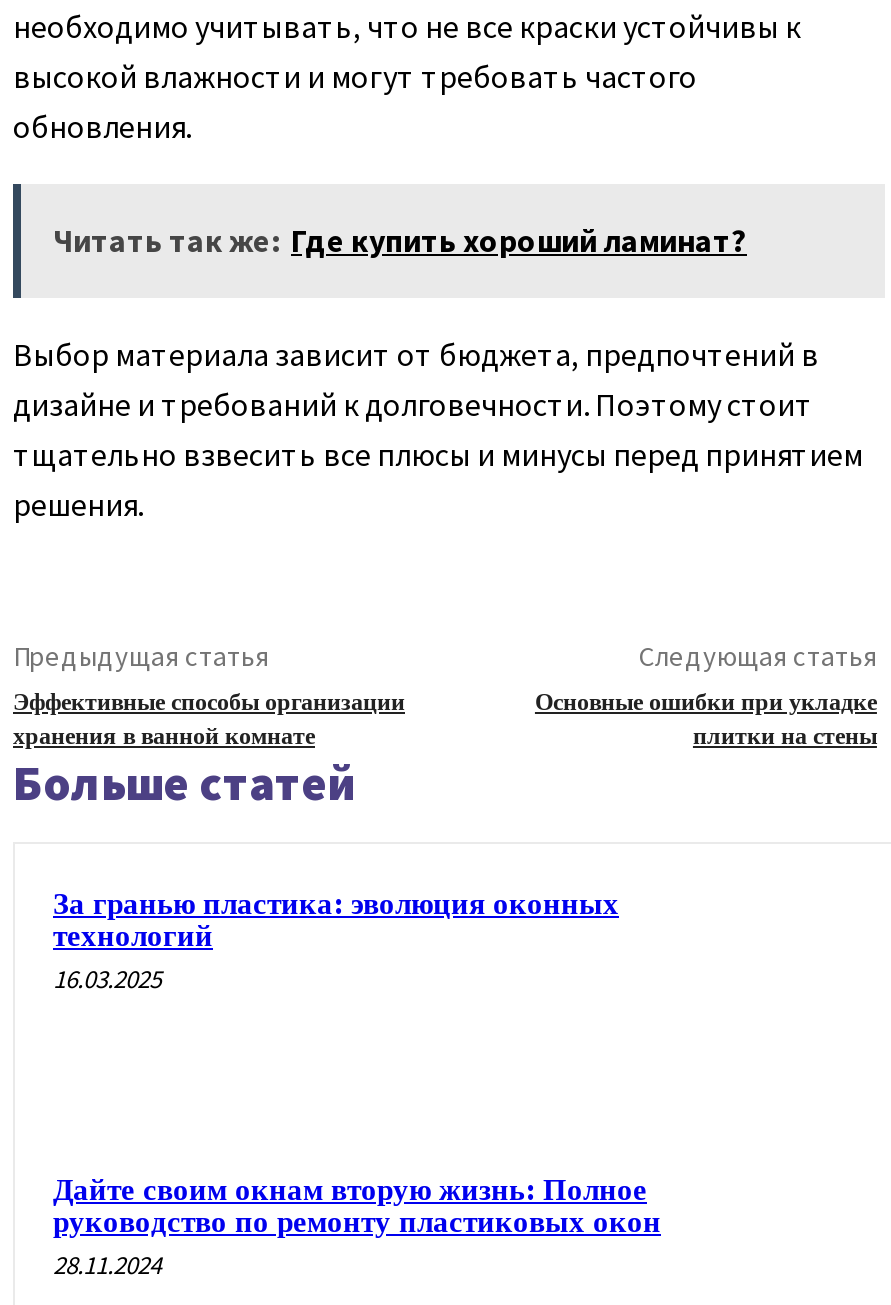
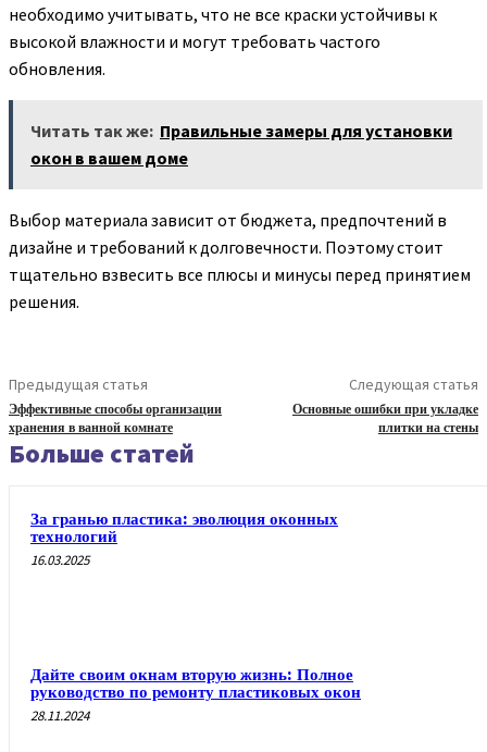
[53,221,747,261] Читать так же: Где купить хороший ламинат? -> [30,120,452,169] Читать так же: Правильные замеры для установки | окон в вашем доме

